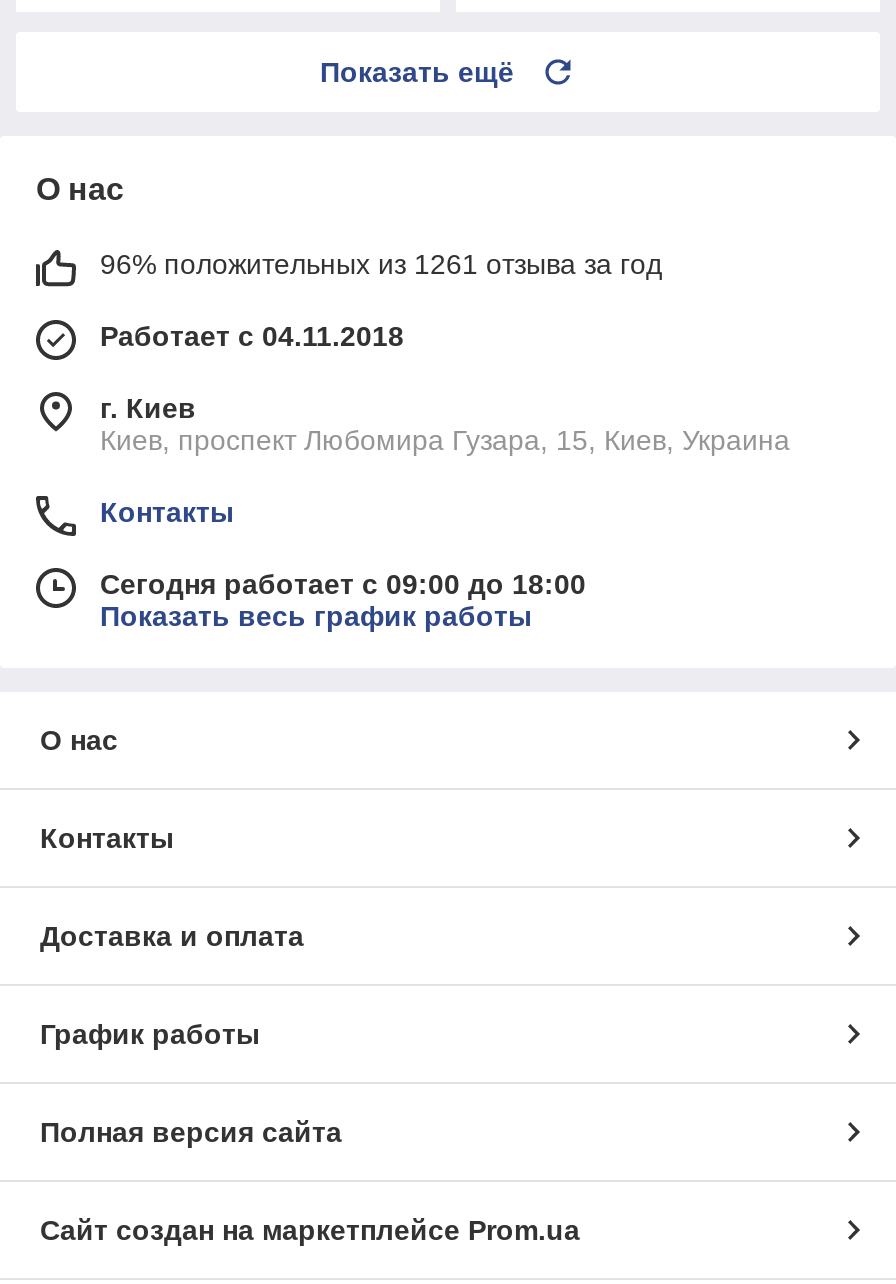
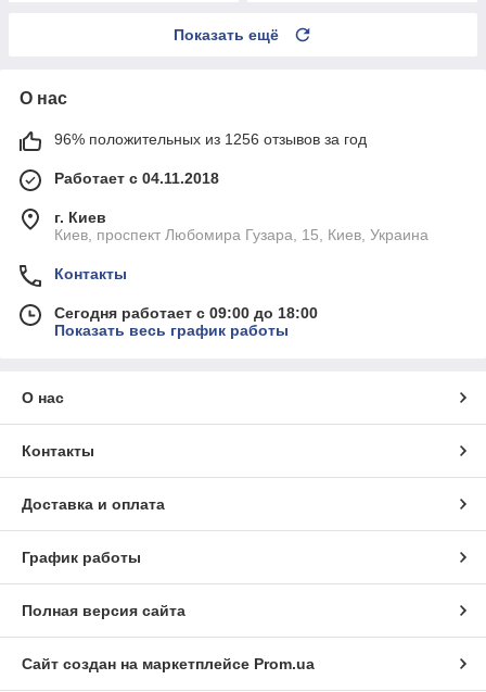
[100,248,662,280] 96% положительных из 1261 отзыва за год -> [54,130,367,148] 96% положительных из 1256 отзывов за год

